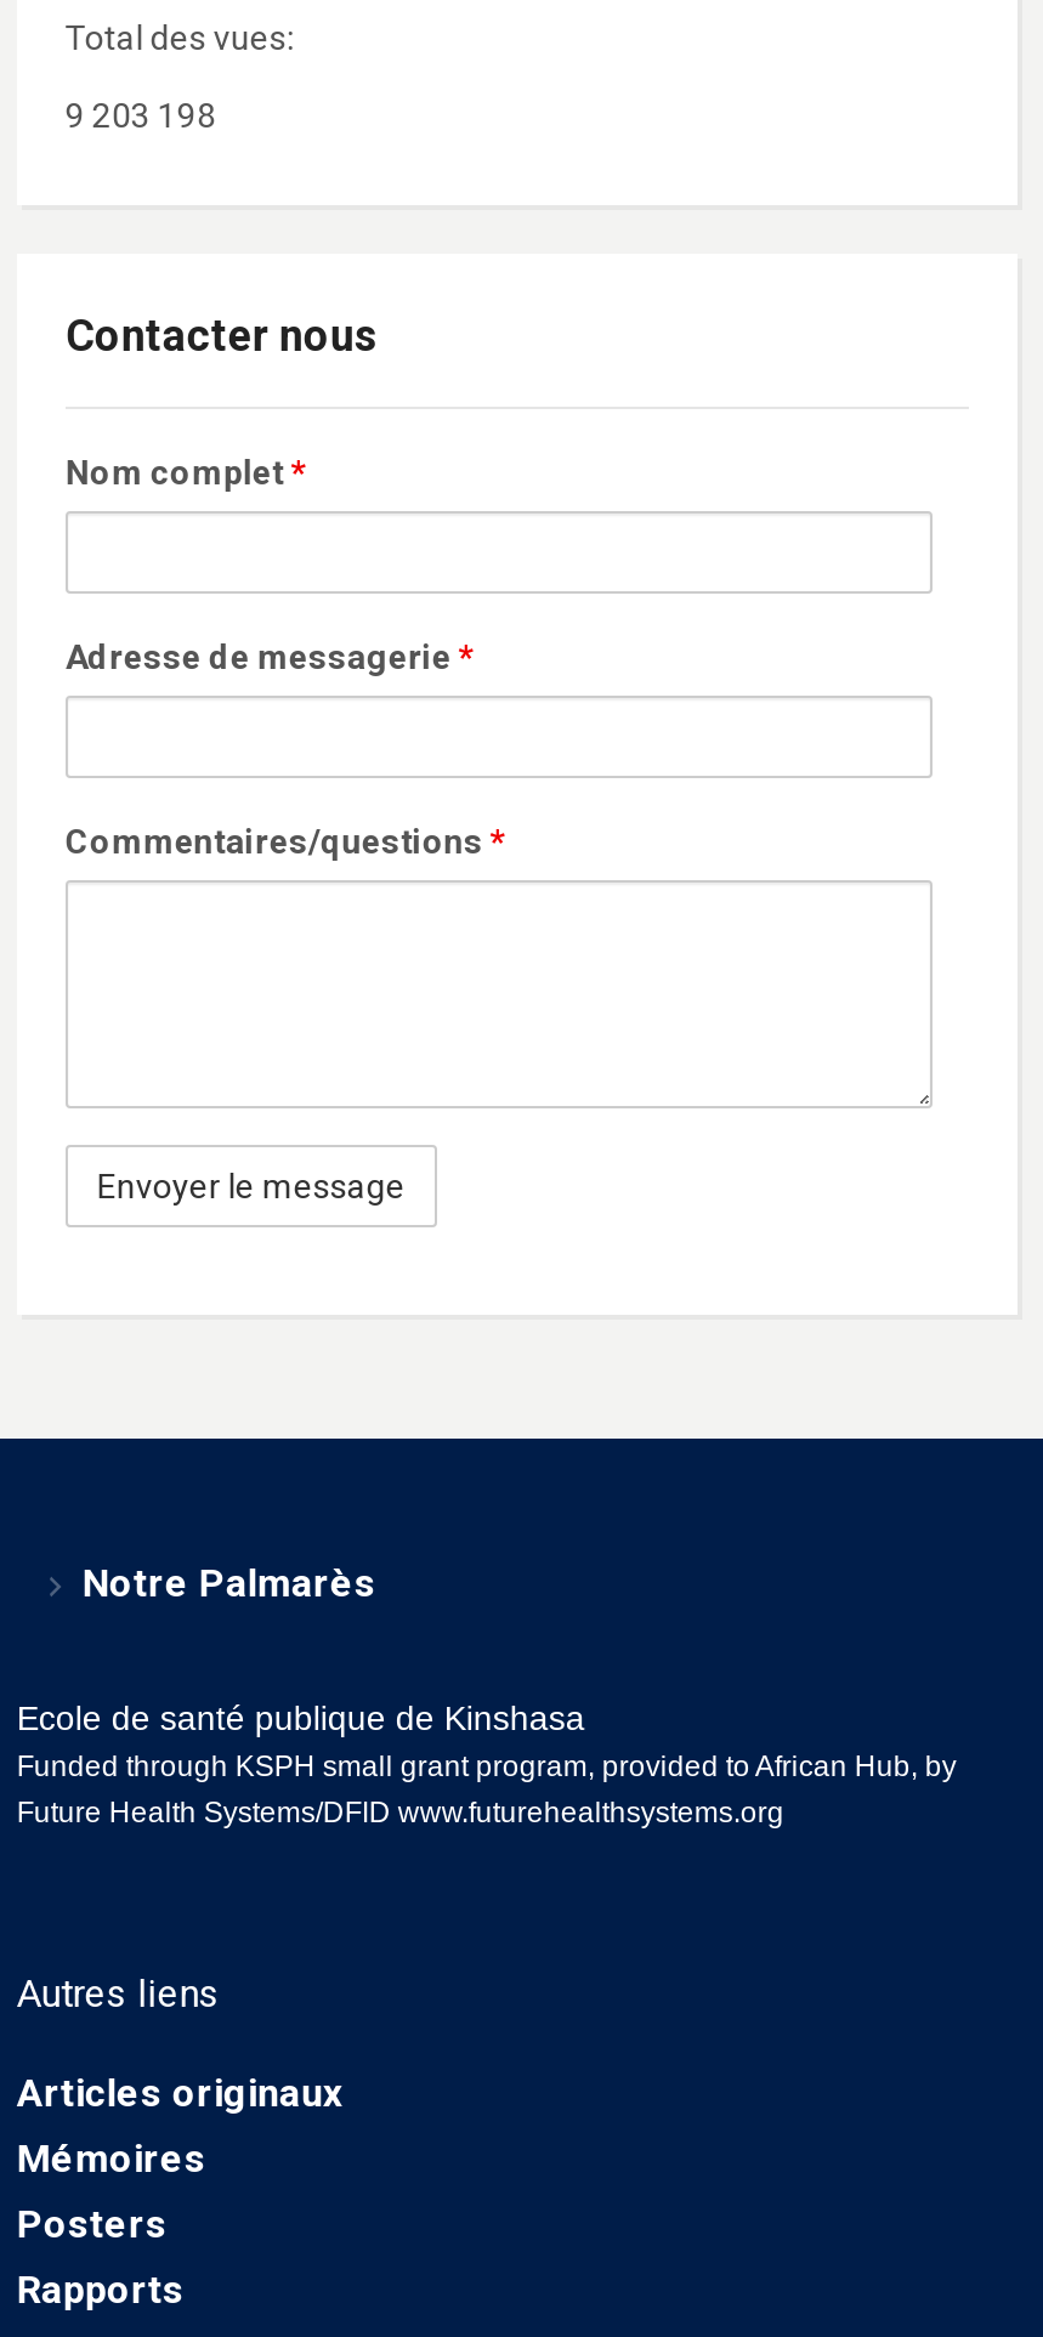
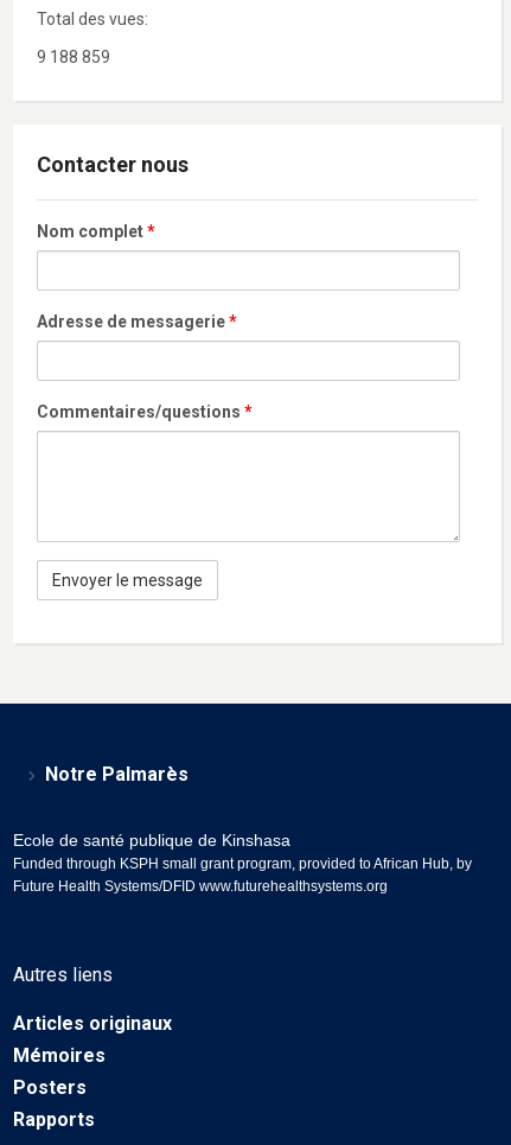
[65,96,216,135] 9 203 198 -> [37,47,110,66] 9 188 859

